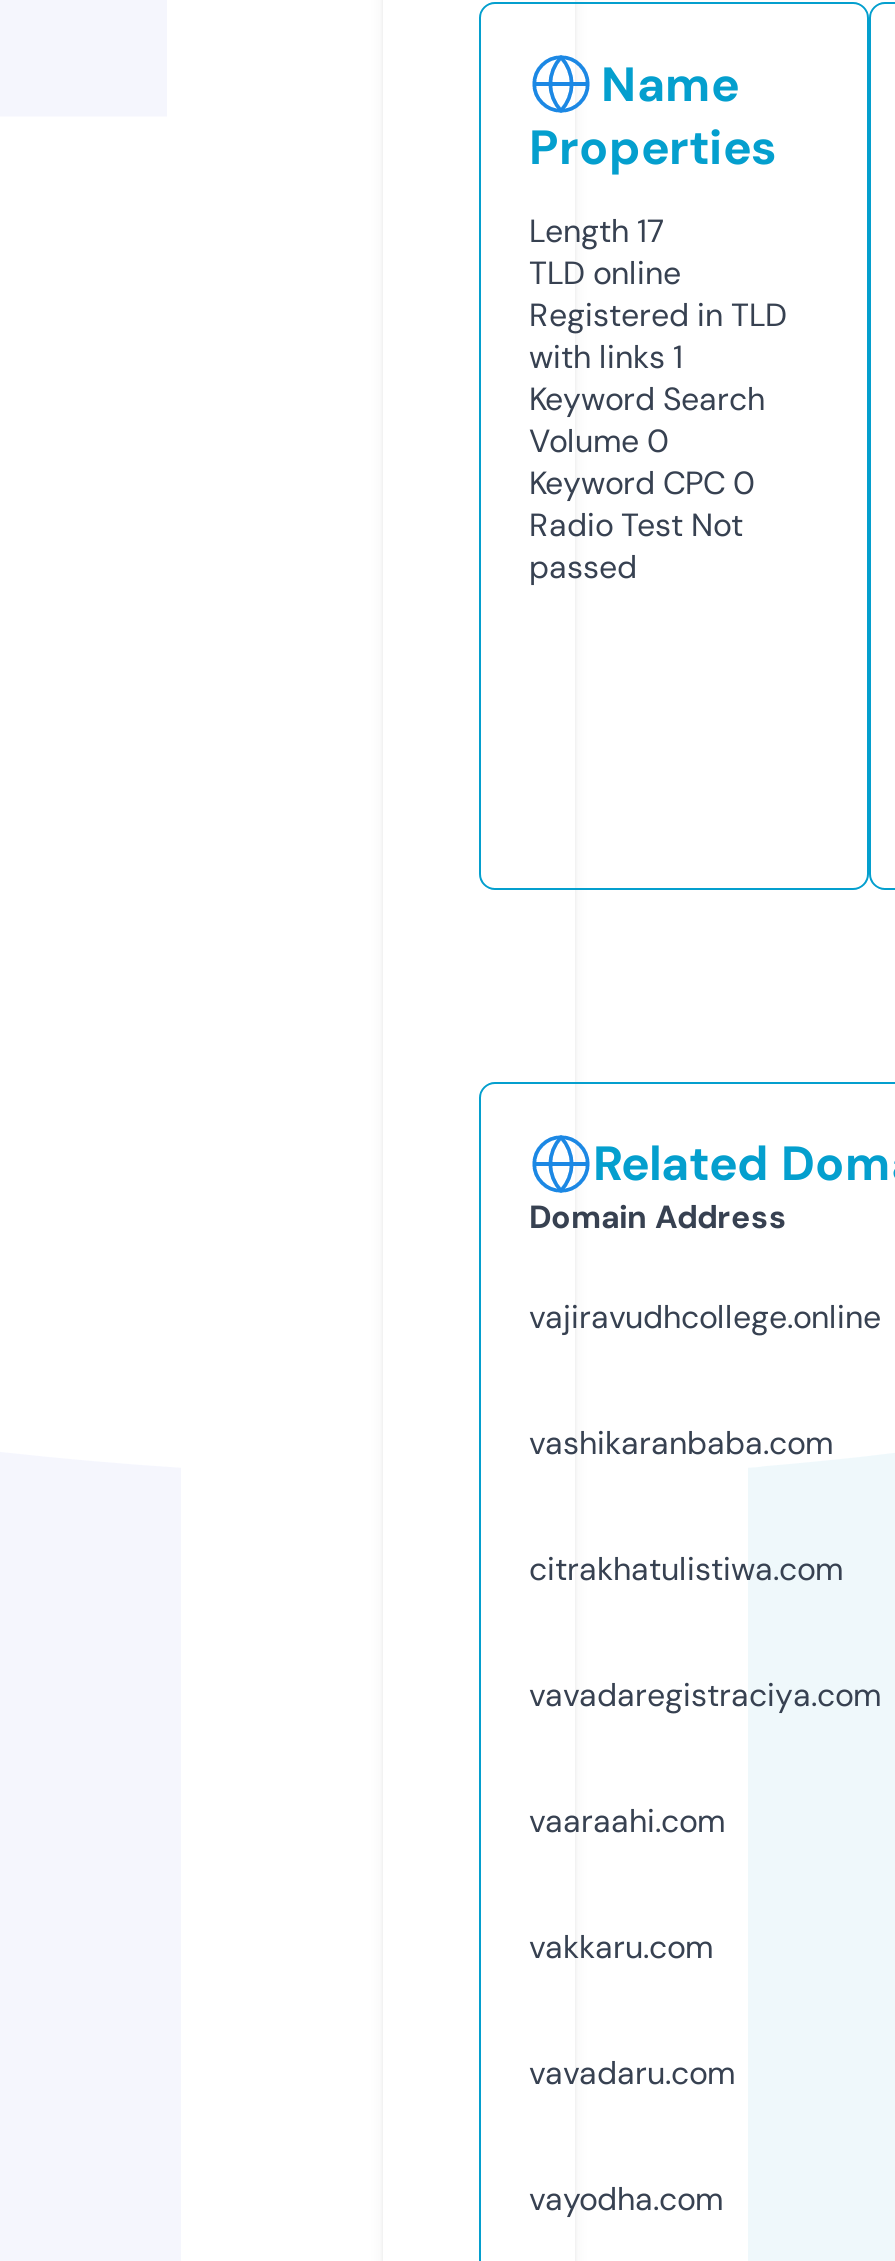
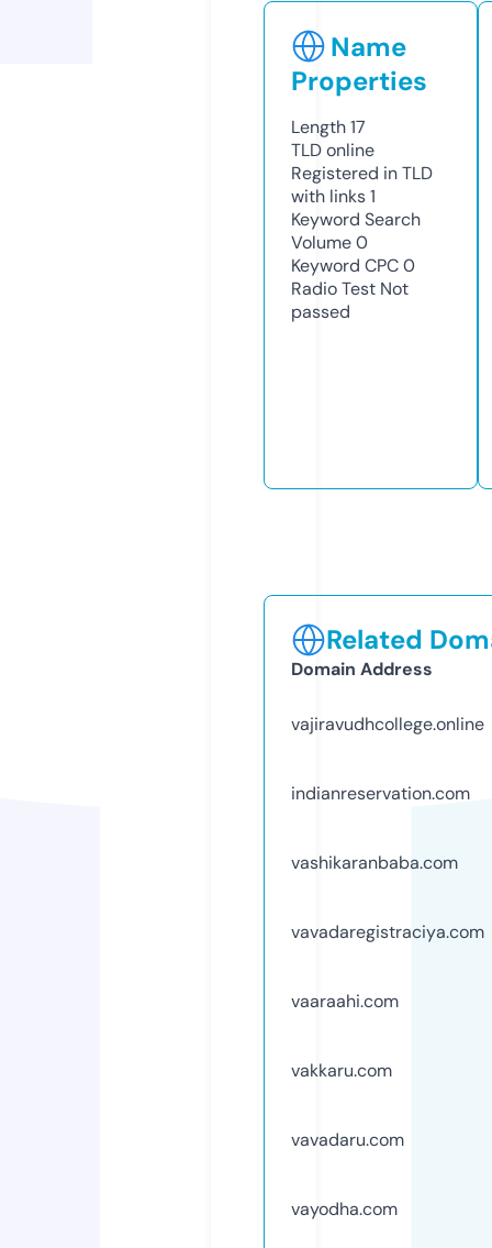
none -> [291,782,470,805] indianreservation.com
moved [529,1422,833,1464] -> [291,851,458,874]: vashikaranbaba.com
[529,1548,843,1590] citrakhatulistiwa.com -> none

